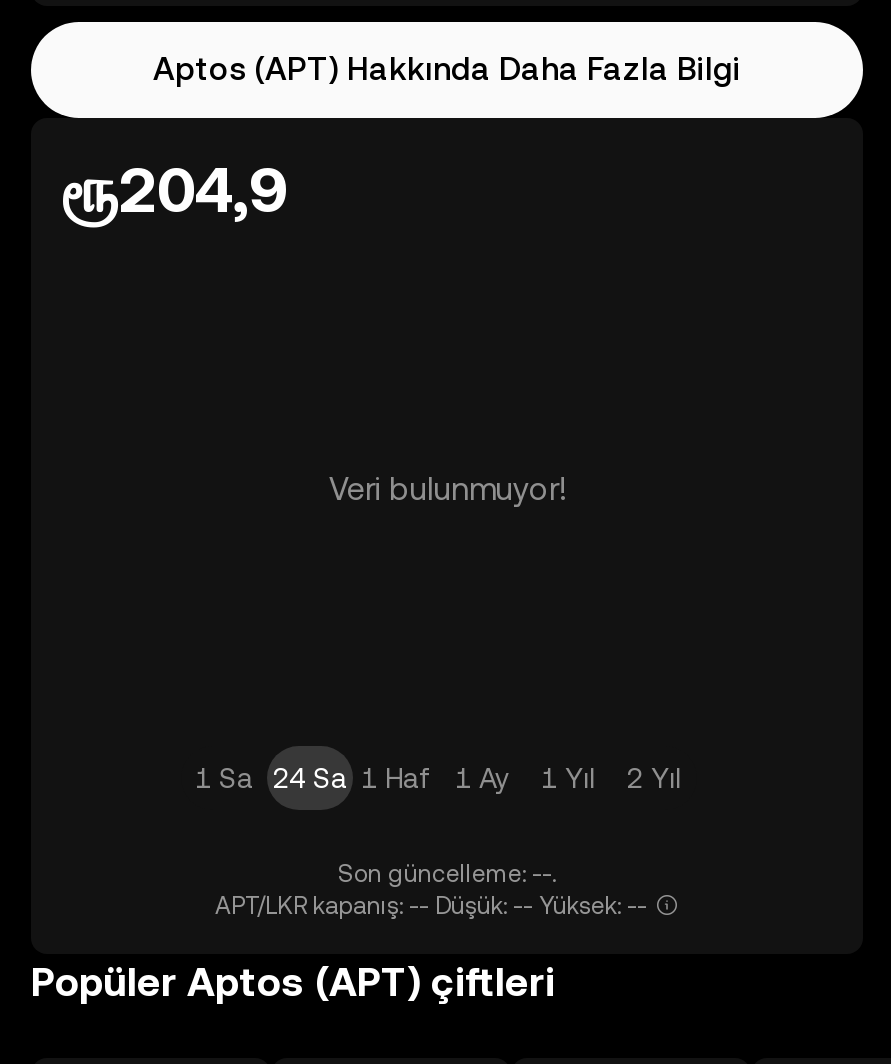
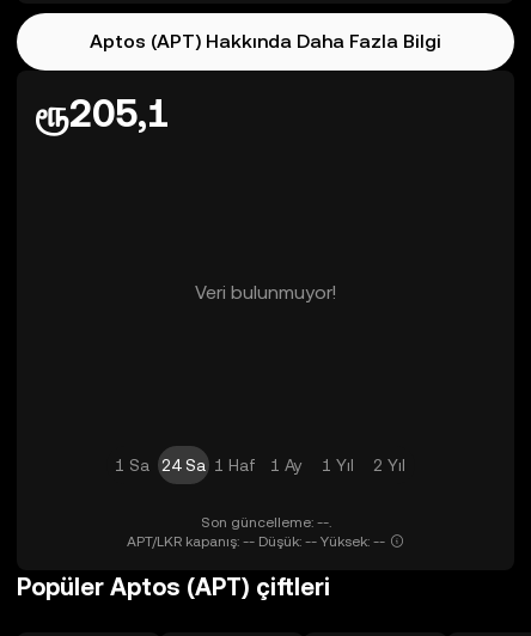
[63,152,287,226] ரூ204,9 -> [36,91,170,135] ரூ205,1

